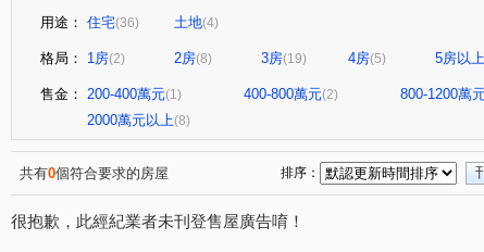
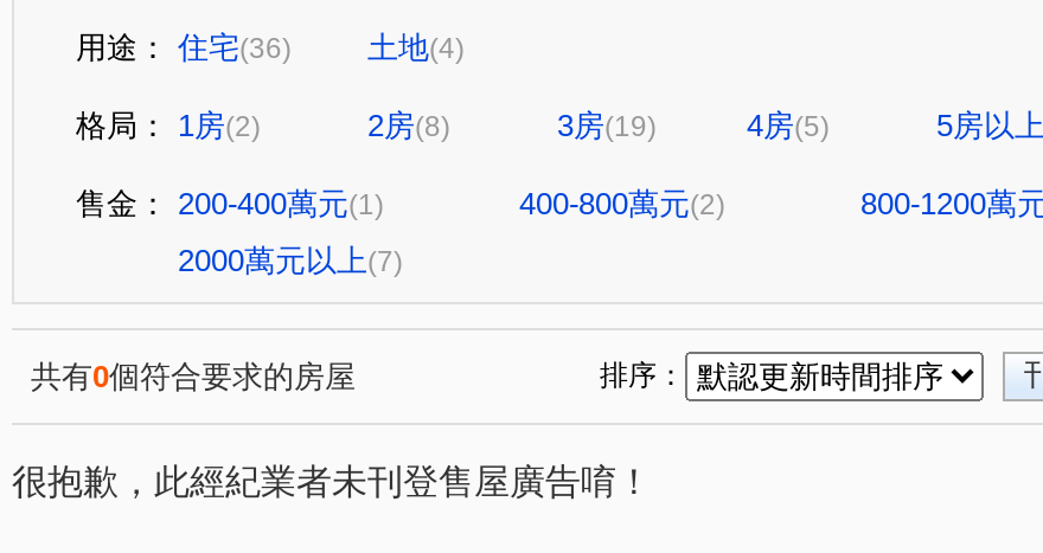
[87,112,190,128] 2000萬元以上(8) -> [178,243,403,278] 2000萬元以上(7)

